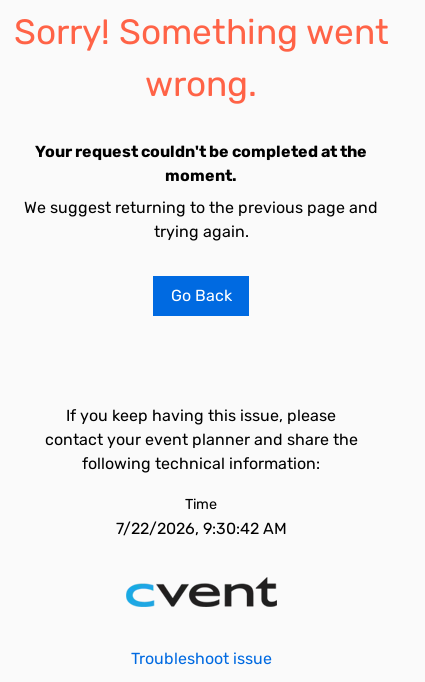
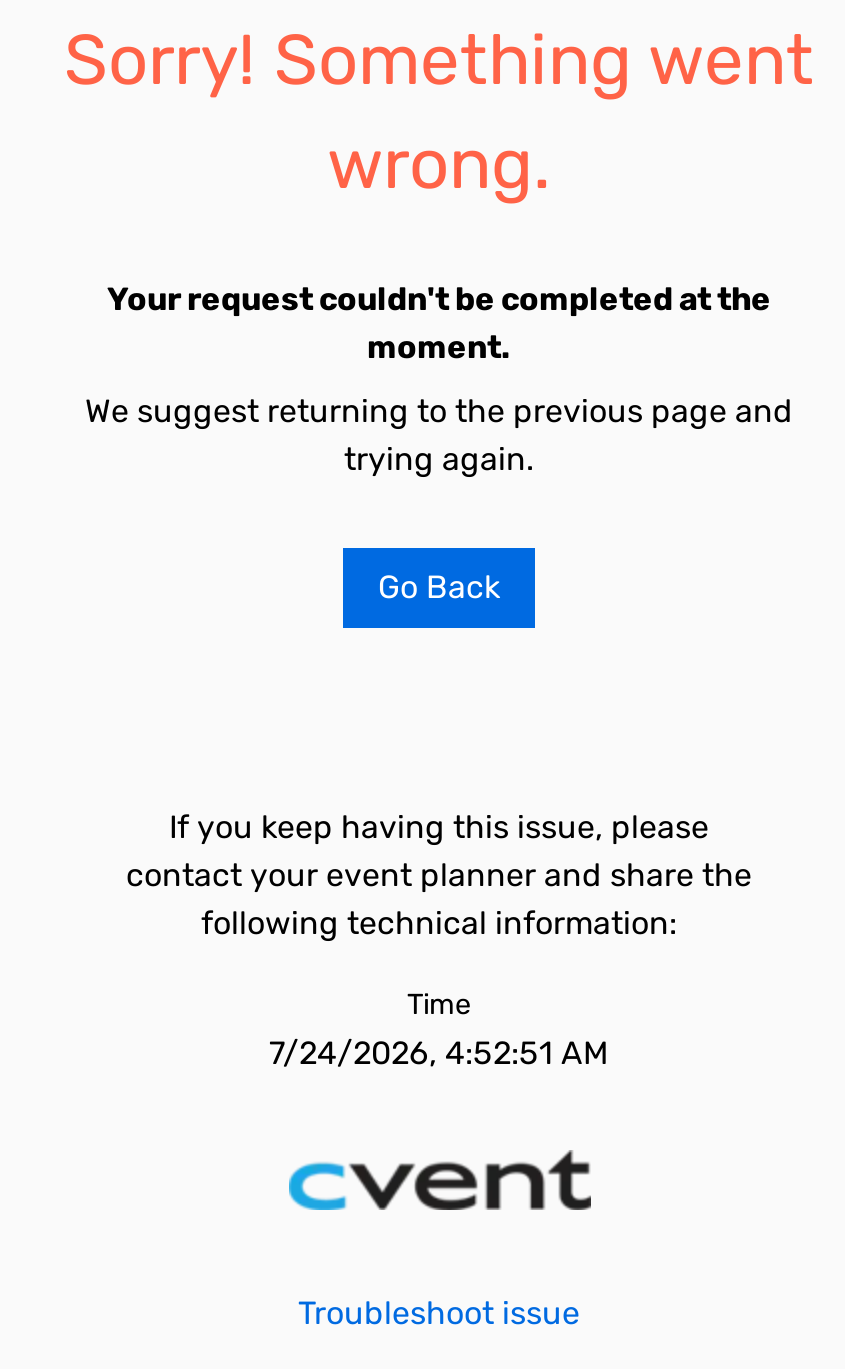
[115,519,286,538] 7/22/2026, 9:30:42 AM -> [269,1034,609,1072] 7/24/2026, 4:52:51 AM

